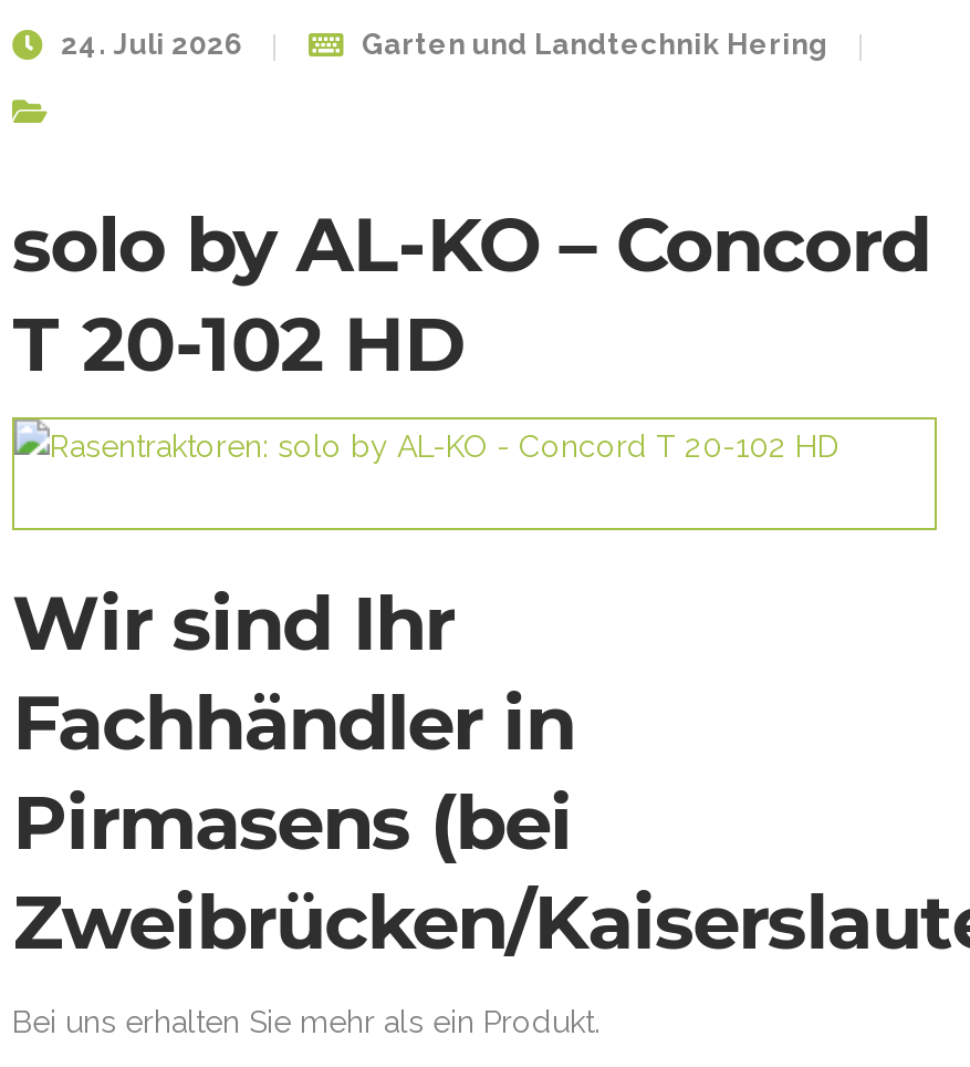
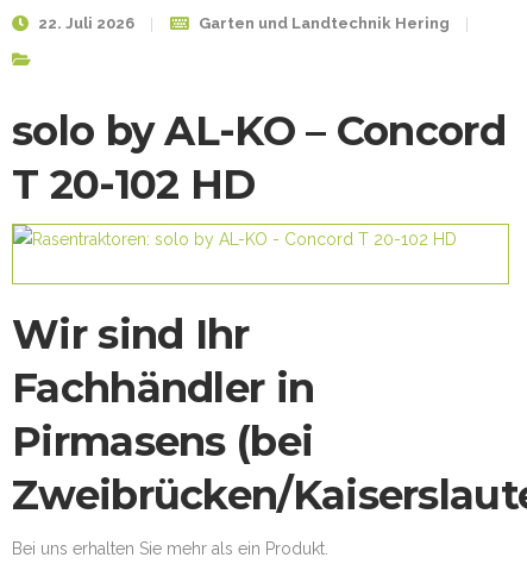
[61,28,242,61] 24. Juli 2026 -> [38,14,134,32] 22. Juli 2026

